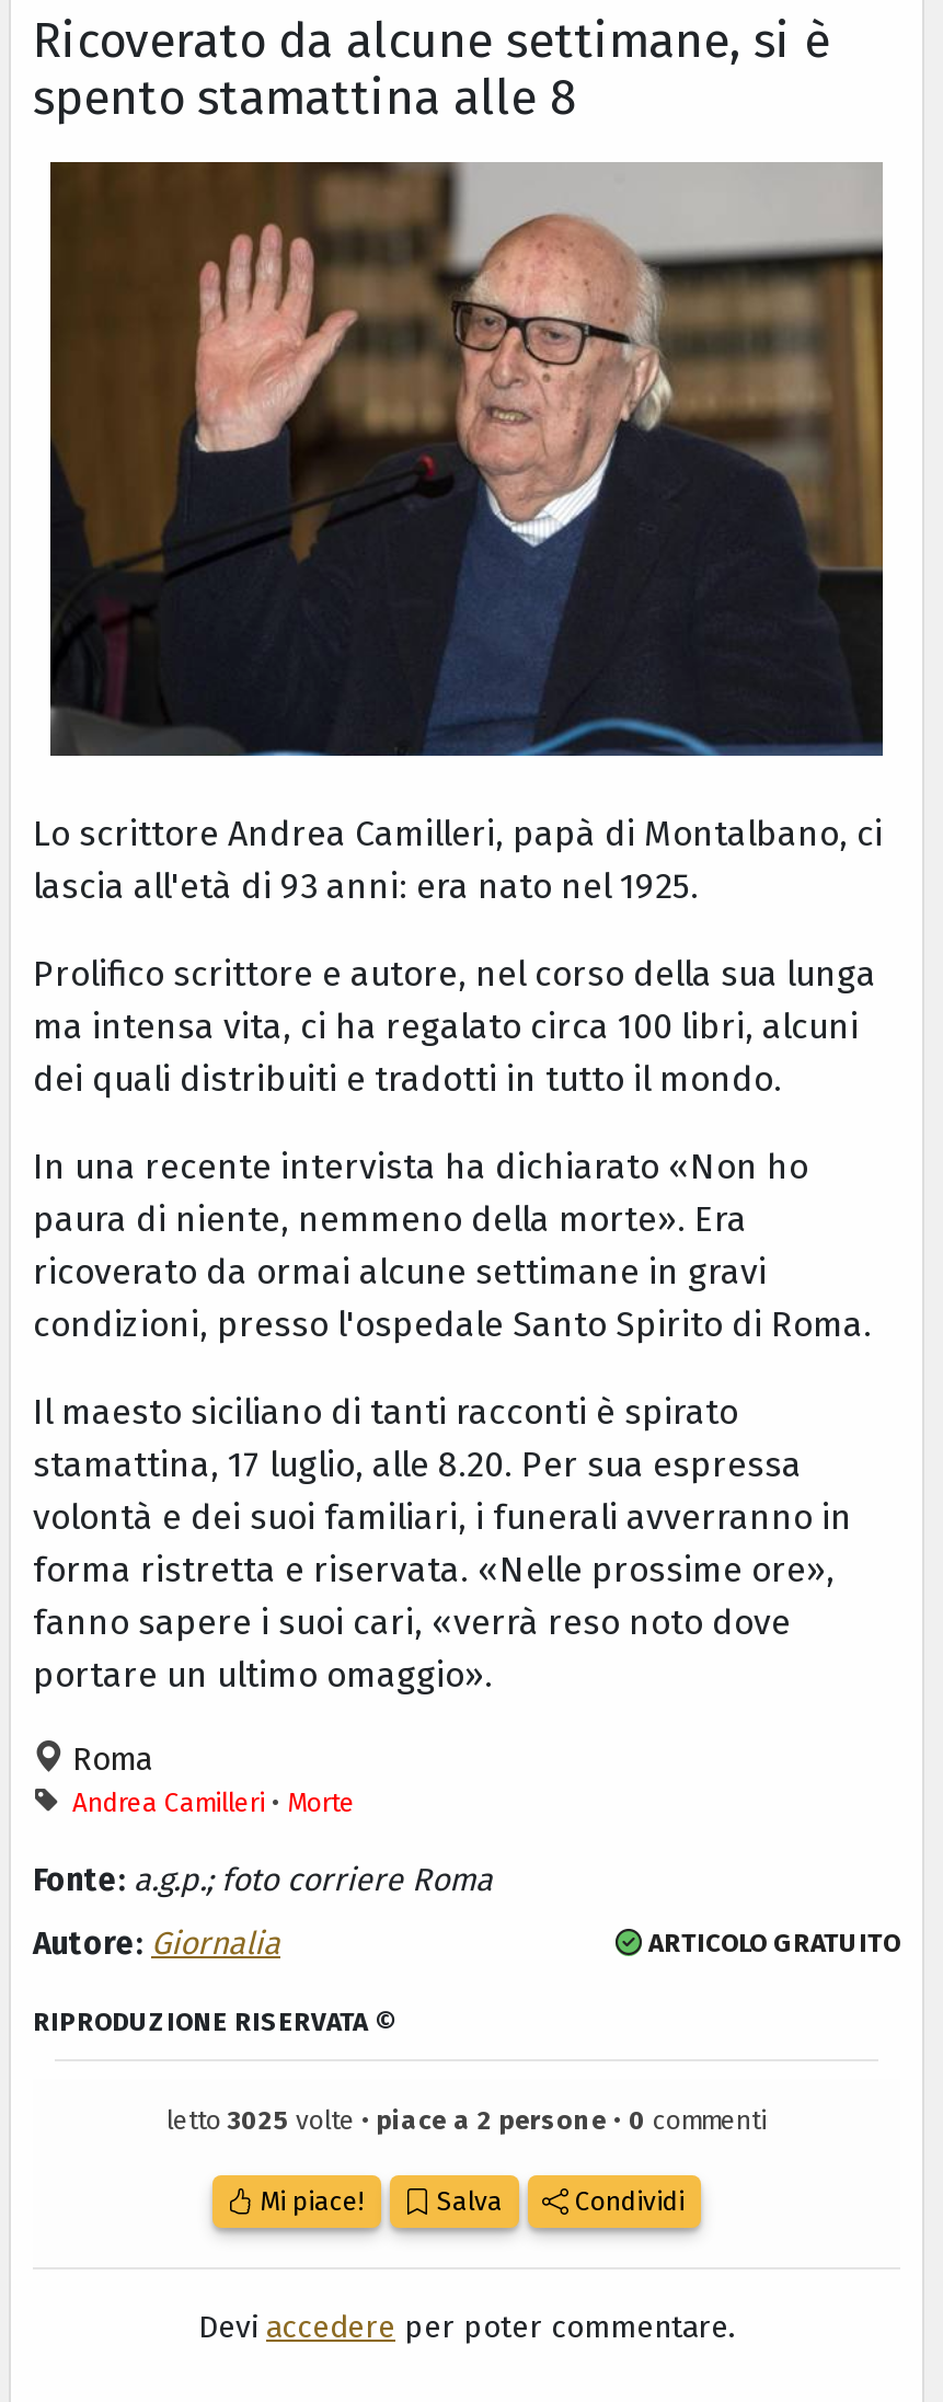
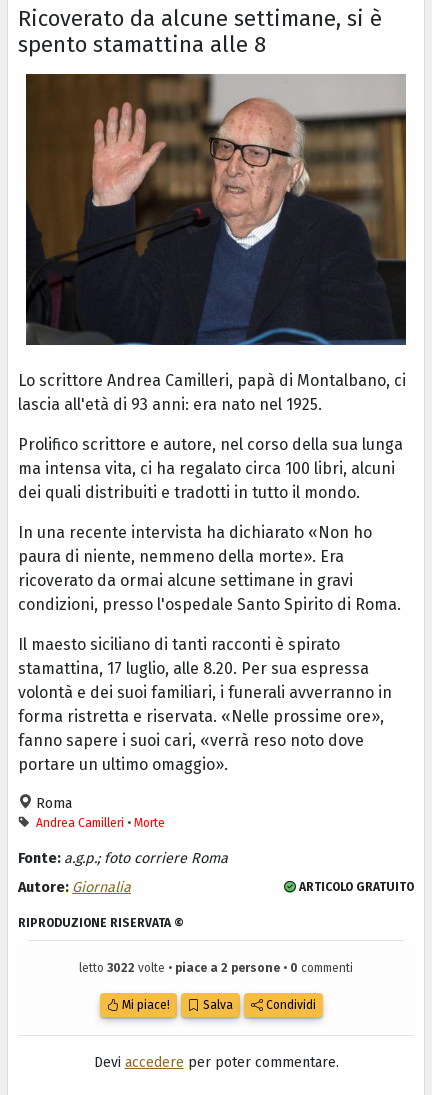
[166,2104,767,2135] letto 3025 volte • piace a 2 persone • 0 commenti -> [79,961,353,975] letto 3022 volte • piace a 2 persone • 0 commenti

